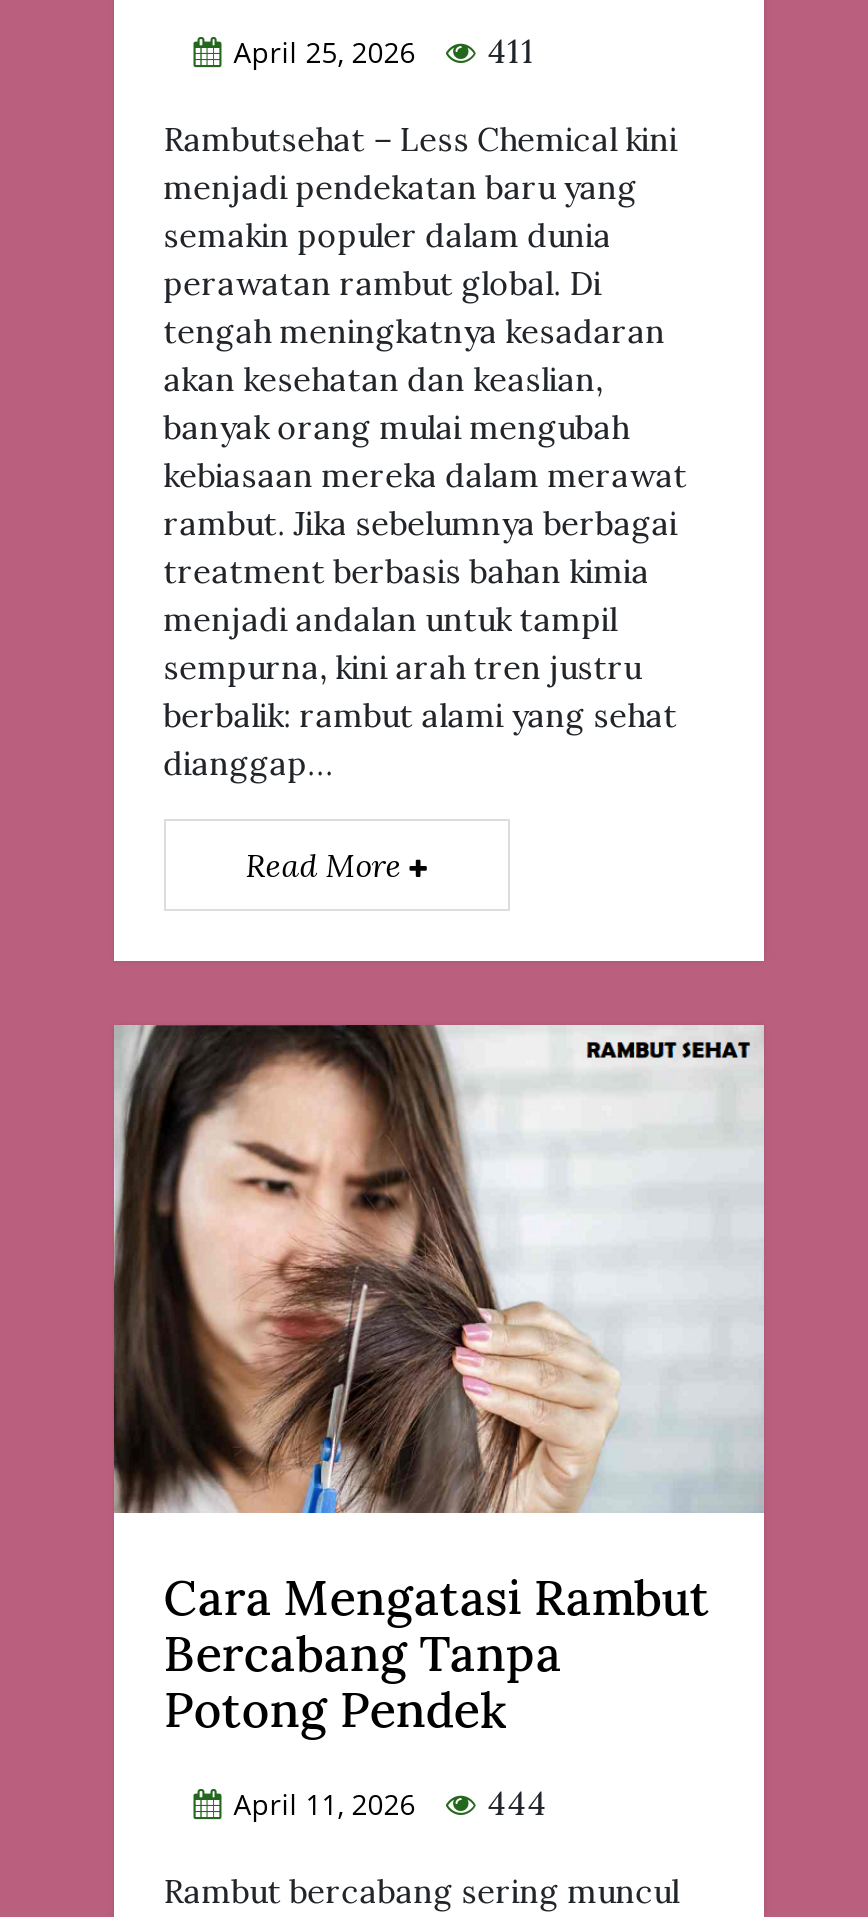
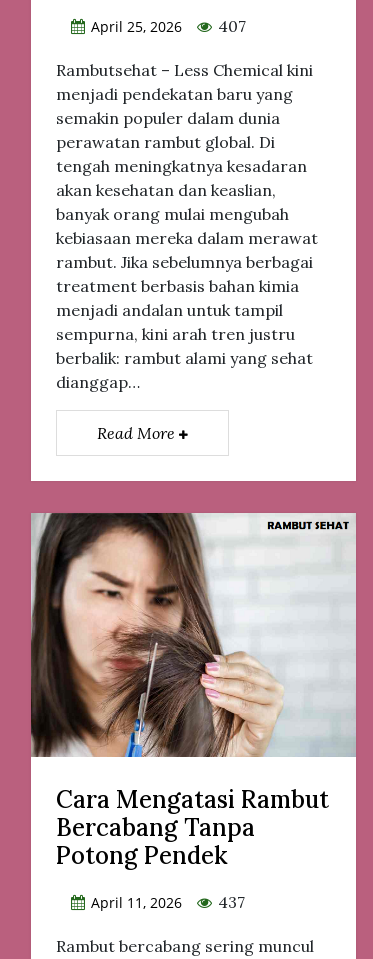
[234,30,536,70] April 25, 2026 411 -> [91,16,246,36] April 25, 2026 407
[234,1783,548,1823] April 11, 2026 444 -> [91,892,245,912] April 11, 2026 437

